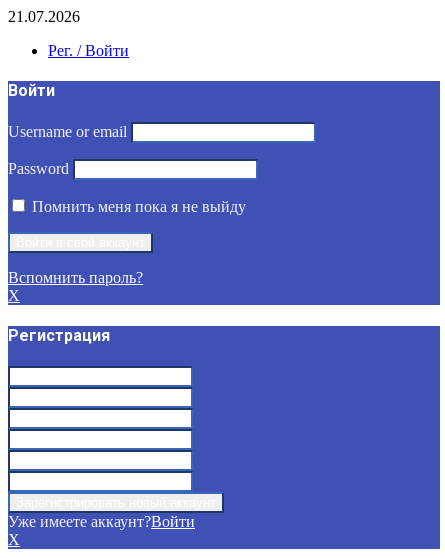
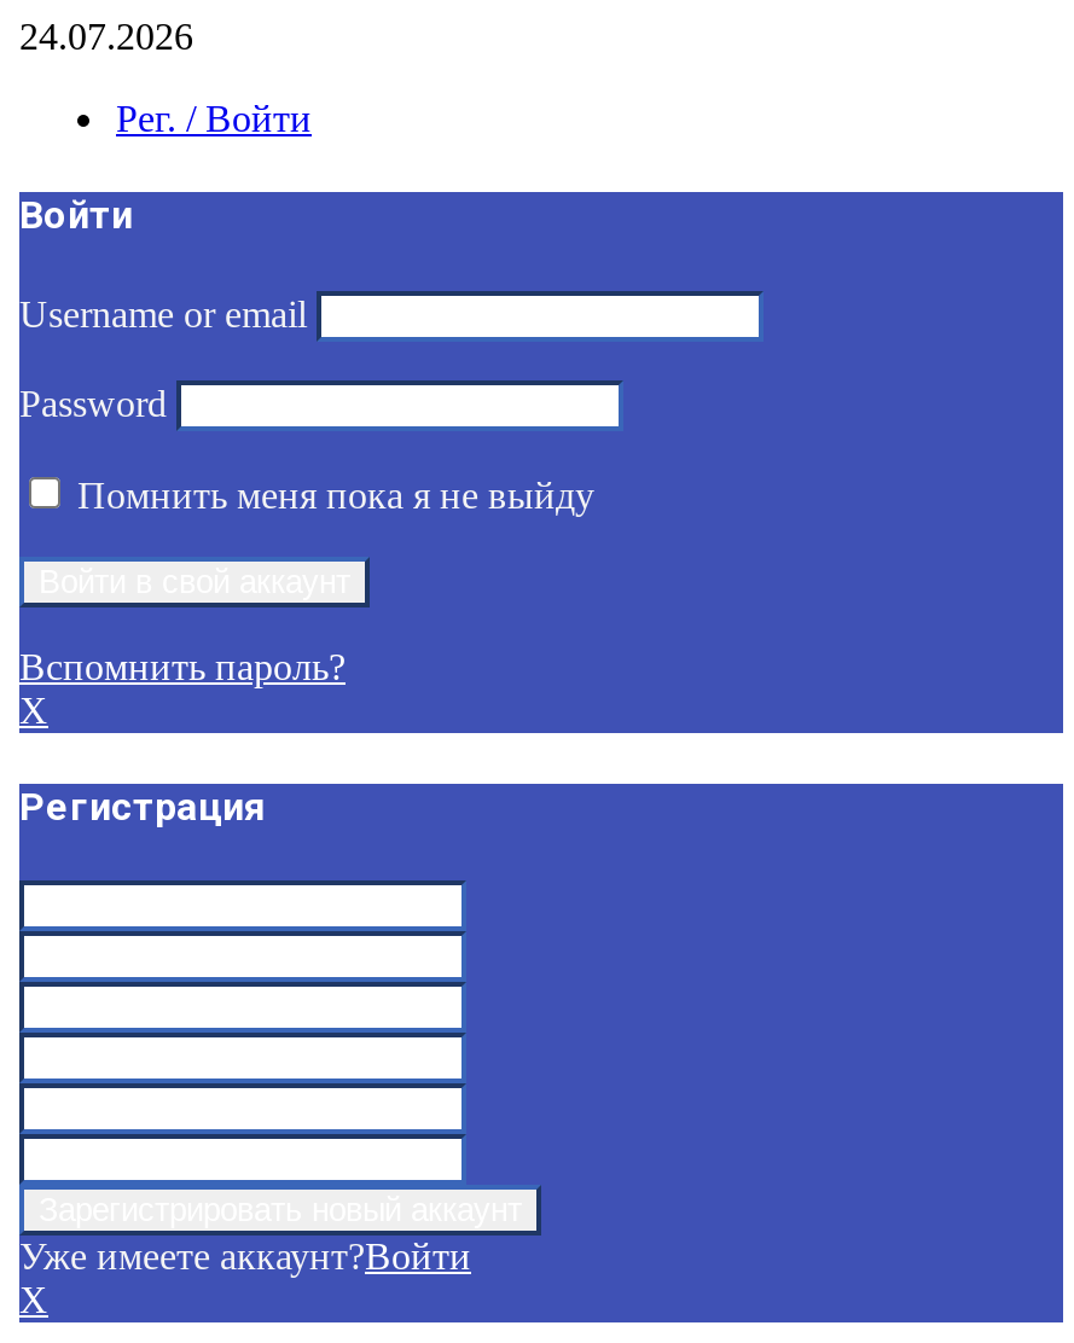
[8,8,80,25] 21.07.2026 -> [19,16,193,57] 24.07.2026

